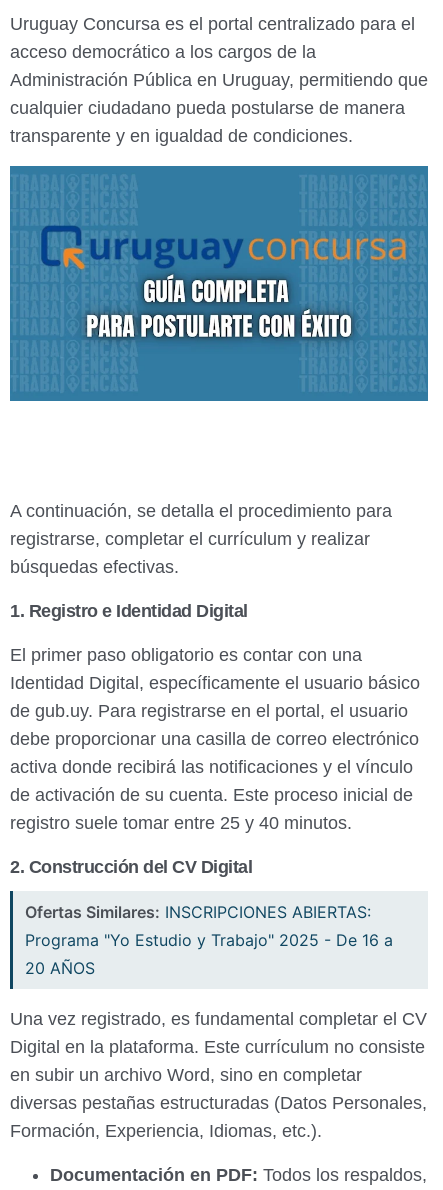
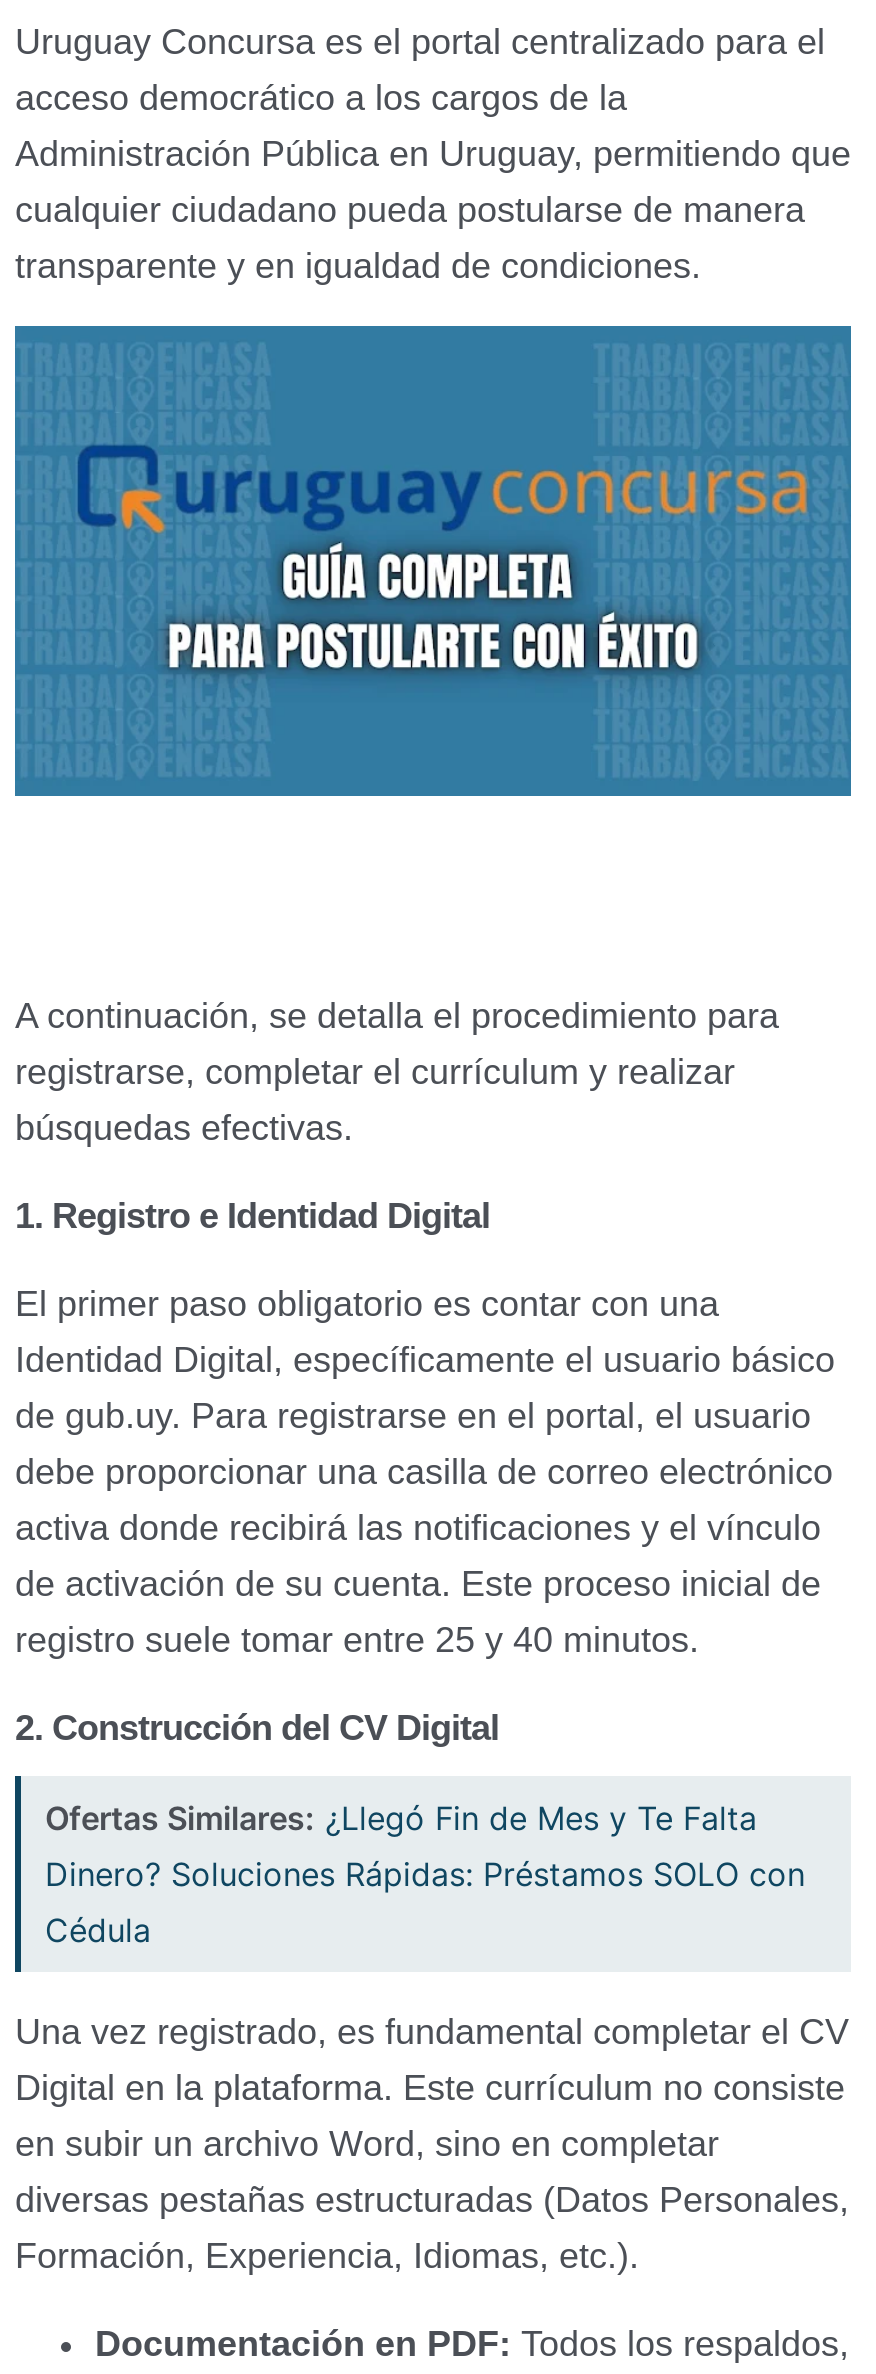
[25,902,393,978] Ofertas Similares: INSCRIPCIONES ABIERTAS: | Programa "Yo Estudio y Trabajo" 2025 - De 16 a | 20 AÑOS -> [45,1798,805,1950] Ofertas Similares: ¿Llegó Fin de Mes y Te Falta | Dinero? Soluciones Rápidas: Préstamos SOLO con | Cédula

